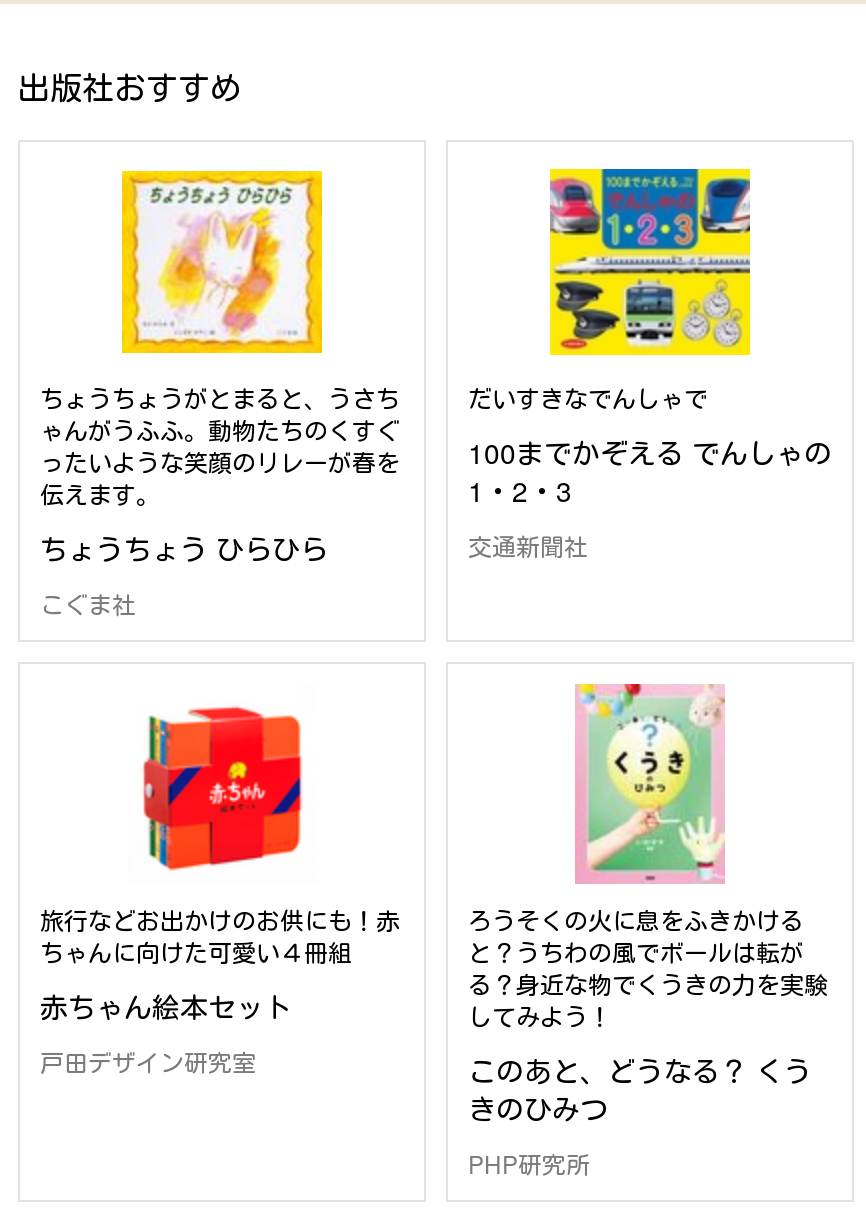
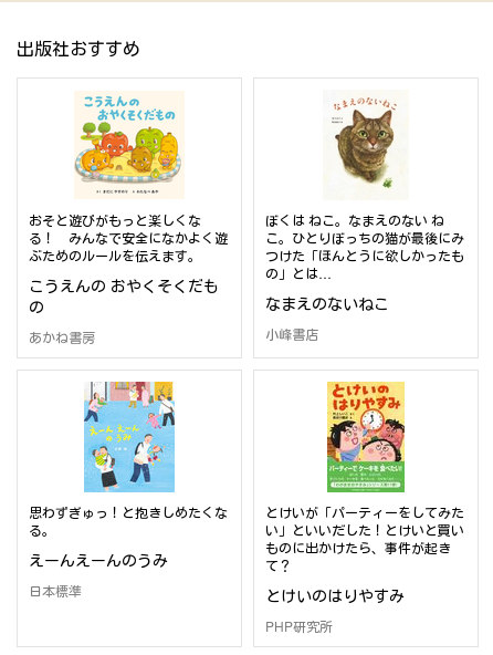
[40,170,400,619] [image] | ちょうちょうがとまると、うさち | ゃんがうふふ。動物たちのくすぐ | ったいような笑顔のリレーが春を | 伝えます。 | ちょうちょう ひらひら | こぐま社 -> [29,94,228,346] [image] | おそと遊びがもっと楽しくな | る！ みんなで安全になかよく遊 | ぶためのルールを伝えます。 | こうえんの おやくそくだも | の | あかね書房
[468,166,832,561] [image] | だいすきなでんしゃで | 100までかぞえる でんしゃの | 1・2・3 | 交通新聞社 -> [265,93,464,343] [image] | ぼくは ねこ。なまえのない ね | こ。ひとりぼっちの猫が最後にみ | つけた「ほんとうに欲しかったも | の」とは… | なまえのないねこ | 小峰書店
[468,682,828,1127] [image] | ろうそくの火に息をふきかける | と？うちわの風でボールは転が | る？身近な物でくうきの力を実験 | してみよう！ | このあと、どうなる？ くう | きのひみつ -> [265,378,464,606] [image] | とけいが「パーティーをしてみた | い」といいだした！とけいと買い | ものに出かけたら、事件が起き | て？ | とけいのはりやすみ
[40,706,400,1077] [image] | 旅行などお出かけのお供にも！赤 | ちゃんに向けた可愛い４冊組 | 赤ちゃん絵本セット | 戸田デザイン研究室 -> [29,381,228,599] [image] | 思わずぎゅっ！と抱きしめたくな | る。 | えーんえーんのうみ | 日本標準

